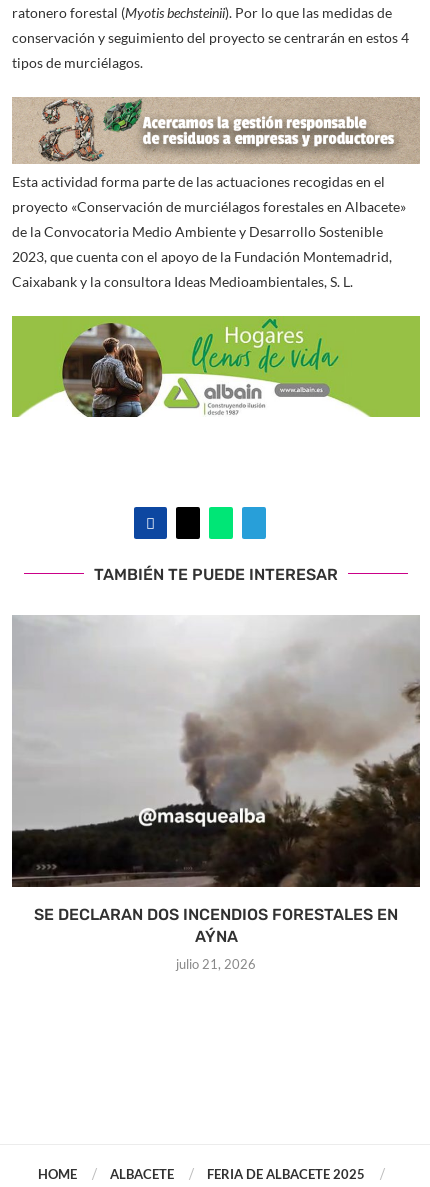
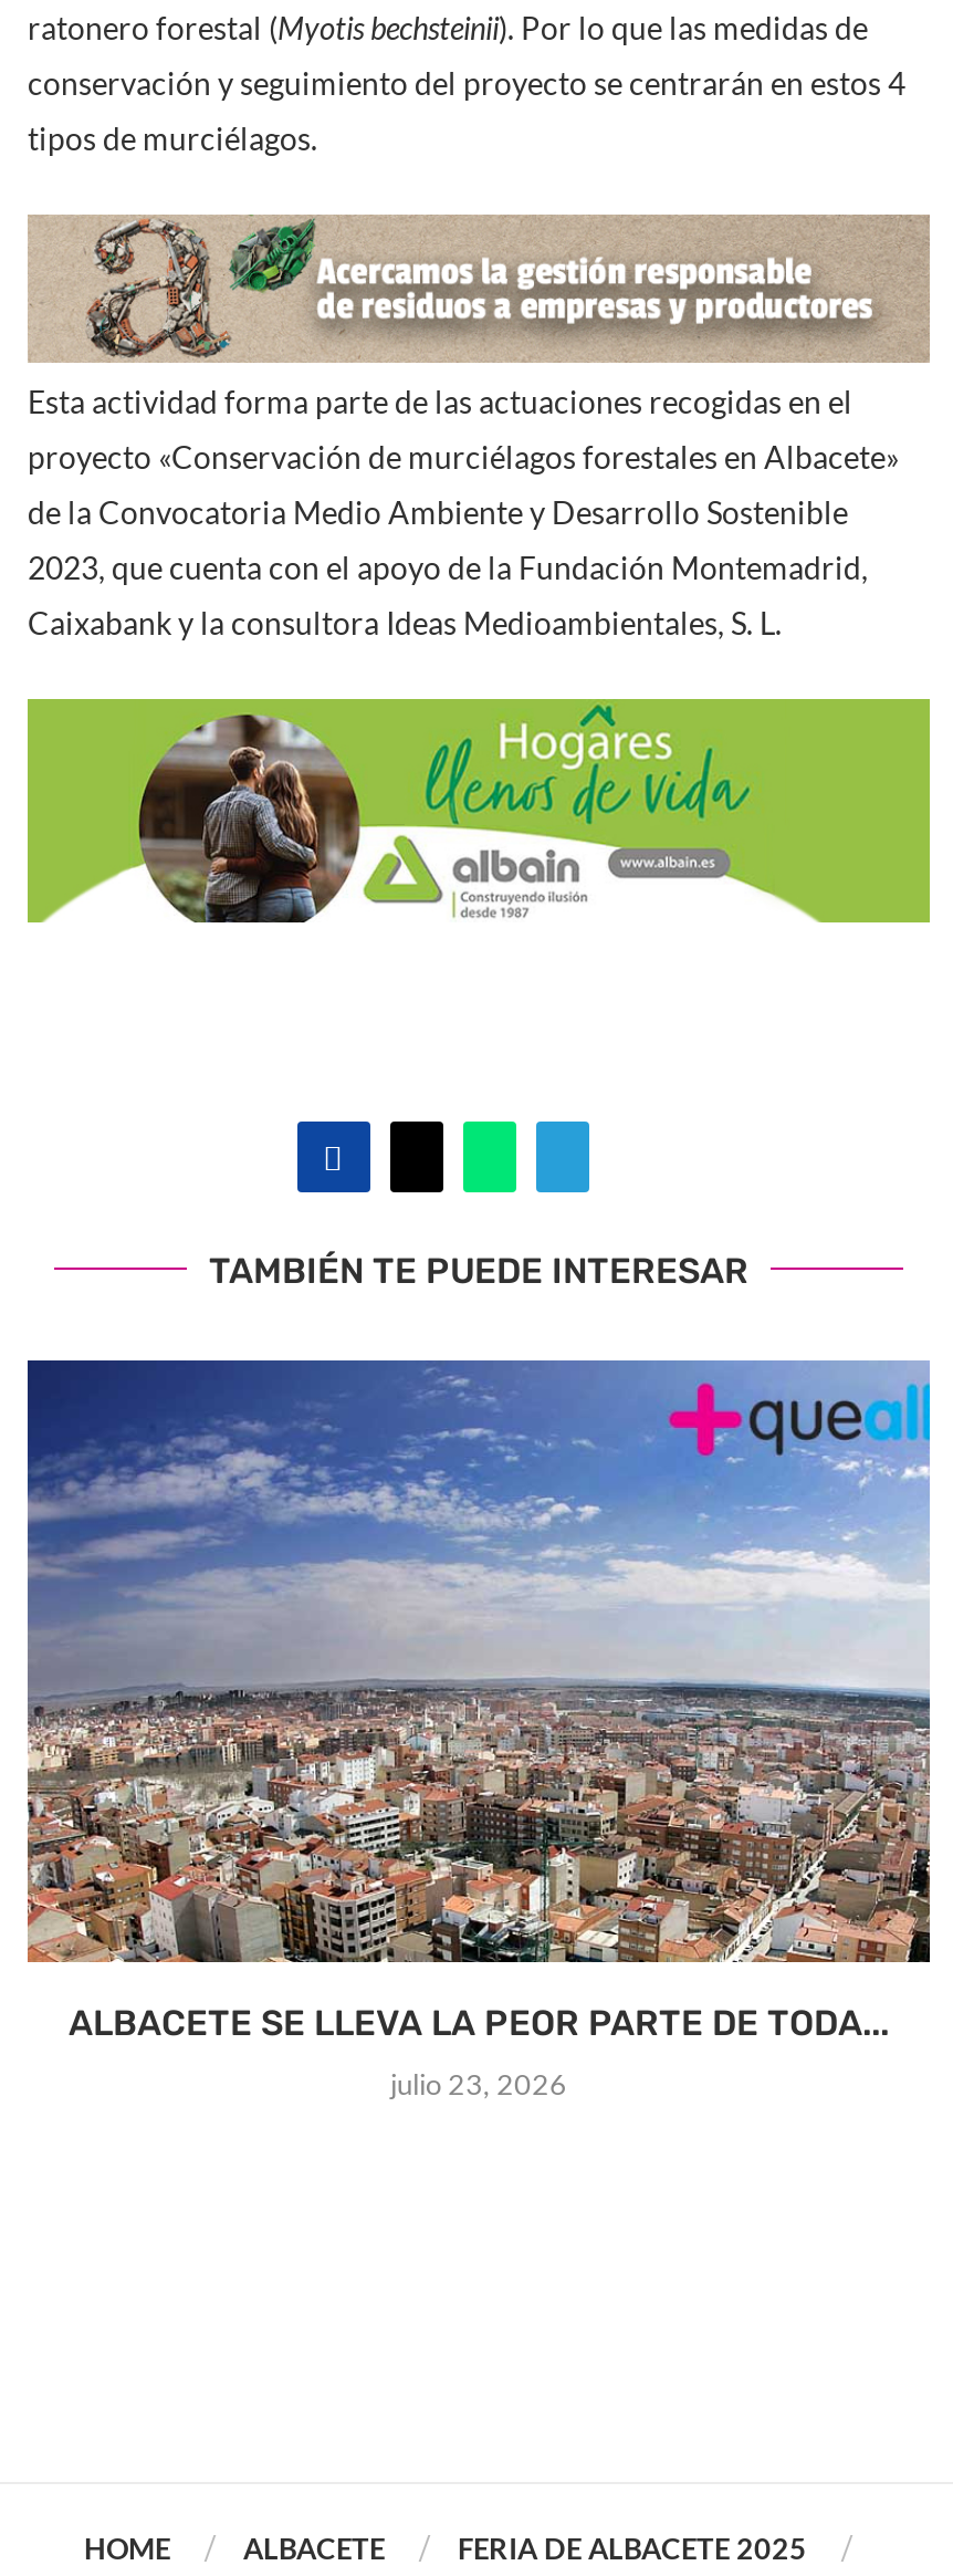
[11,615,421,946] [image] | SE DECLARAN DOS INCENDIOS FORESTALES EN | AÝNA -> [25,1358,932,2043] [image] | ALBACETE SE LLEVA LA PEOR PARTE DE TODA...
[176,956,256,972] julio 21, 2026 -> [390,2065,567,2101] julio 23, 2026

